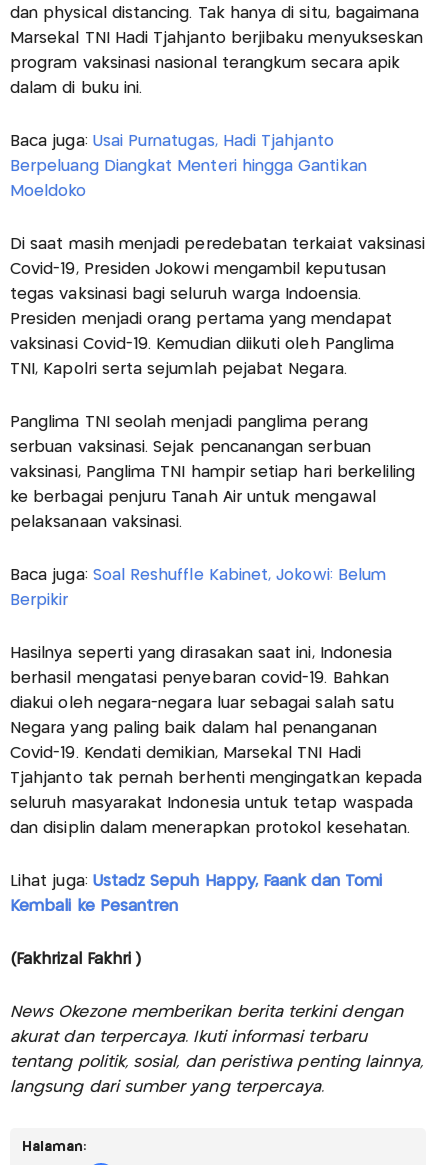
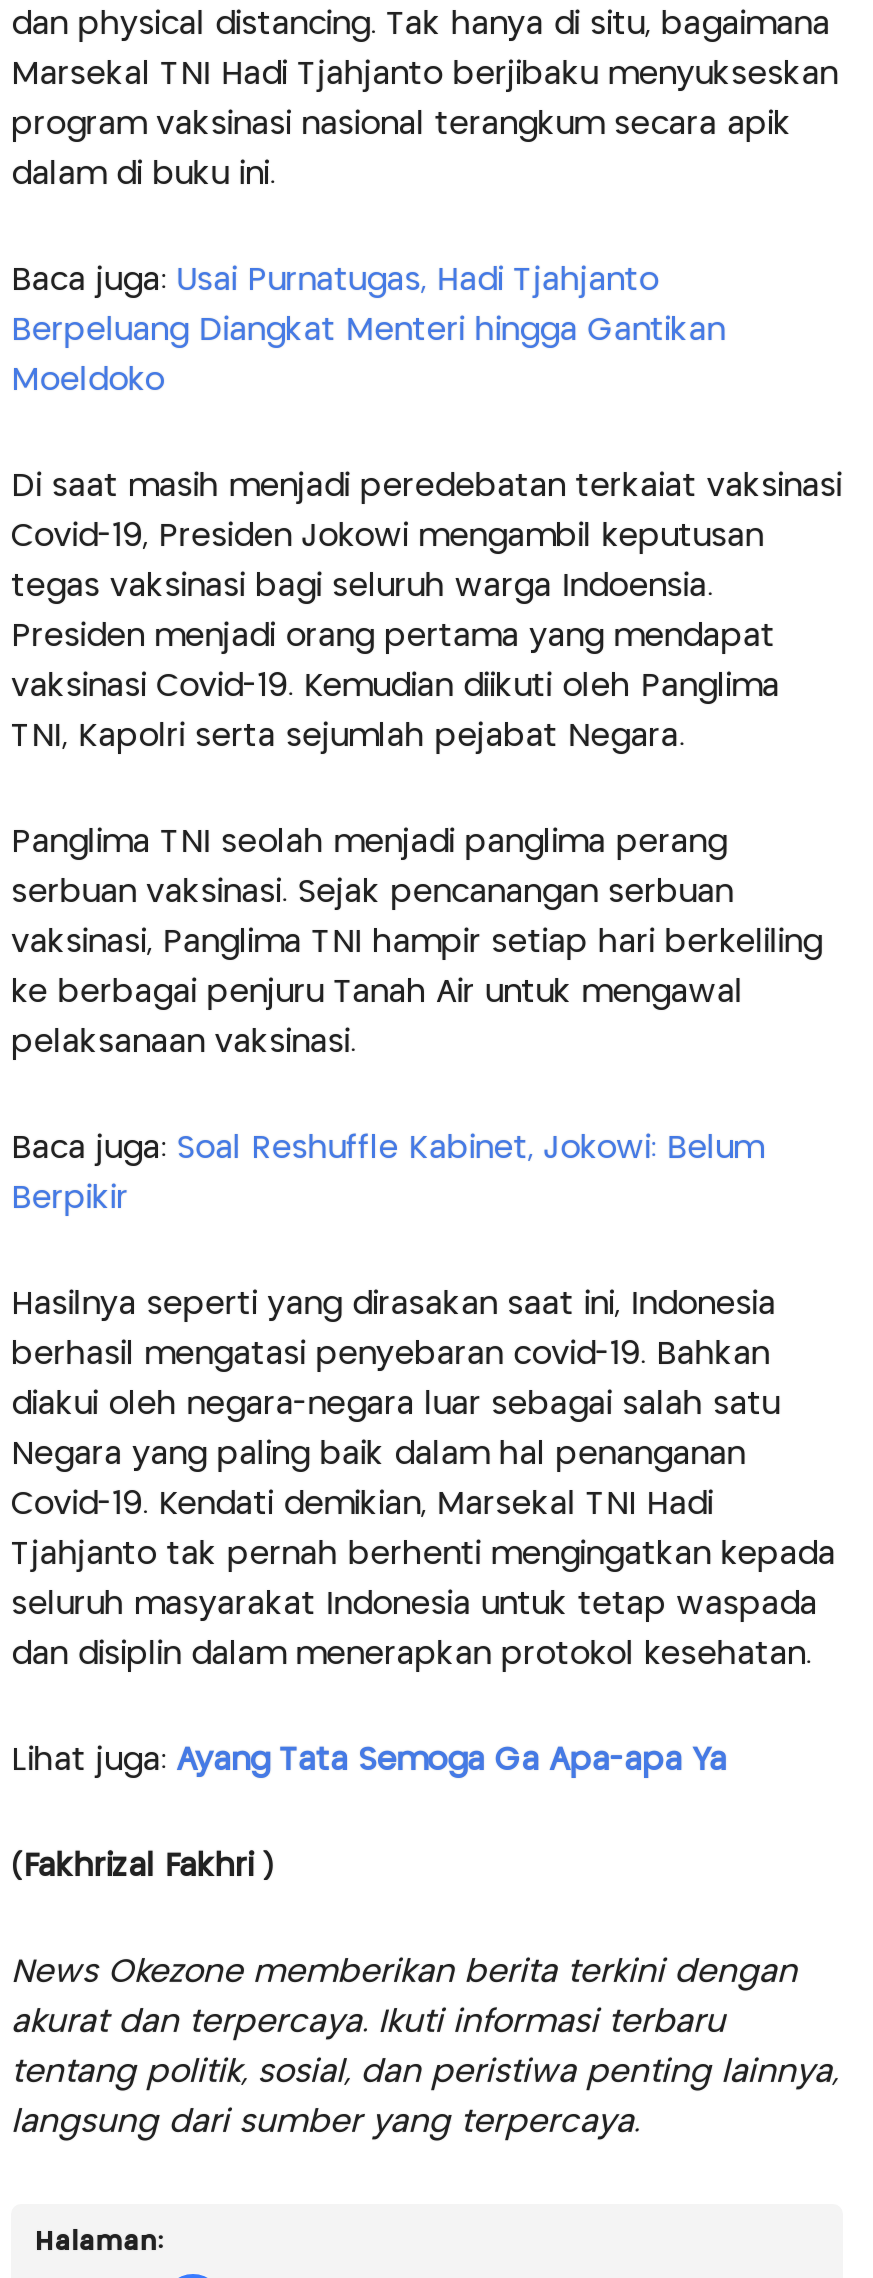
[10,874,382,914] Lihat juga: Ustadz Sepuh Happy, Faank dan Tomi | Kembali ke Pesantren -> [11,1747,727,1777] Lihat juga: Ayang Tata Semoga Ga Apa-apa Ya

